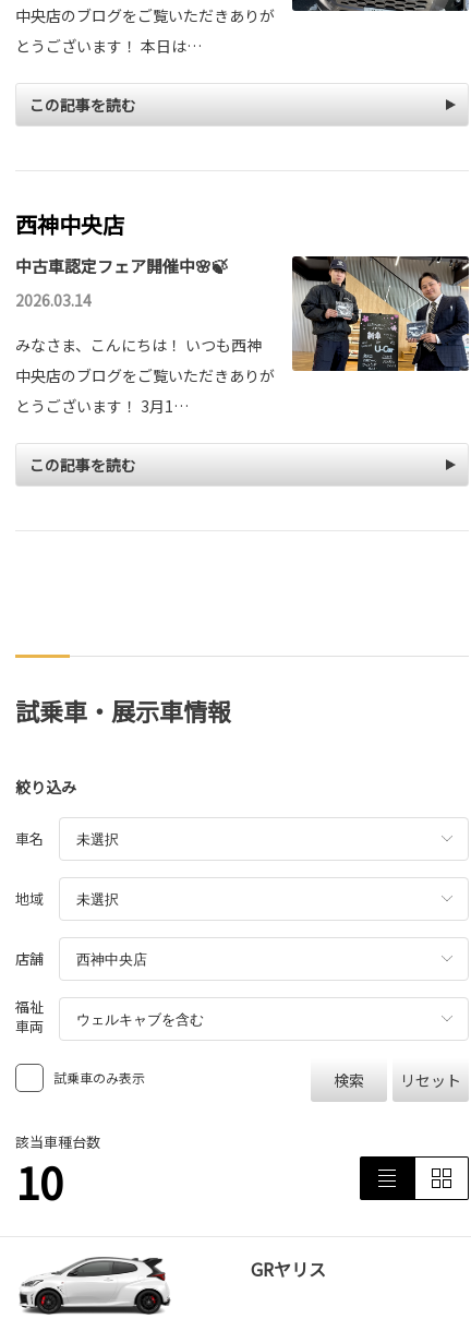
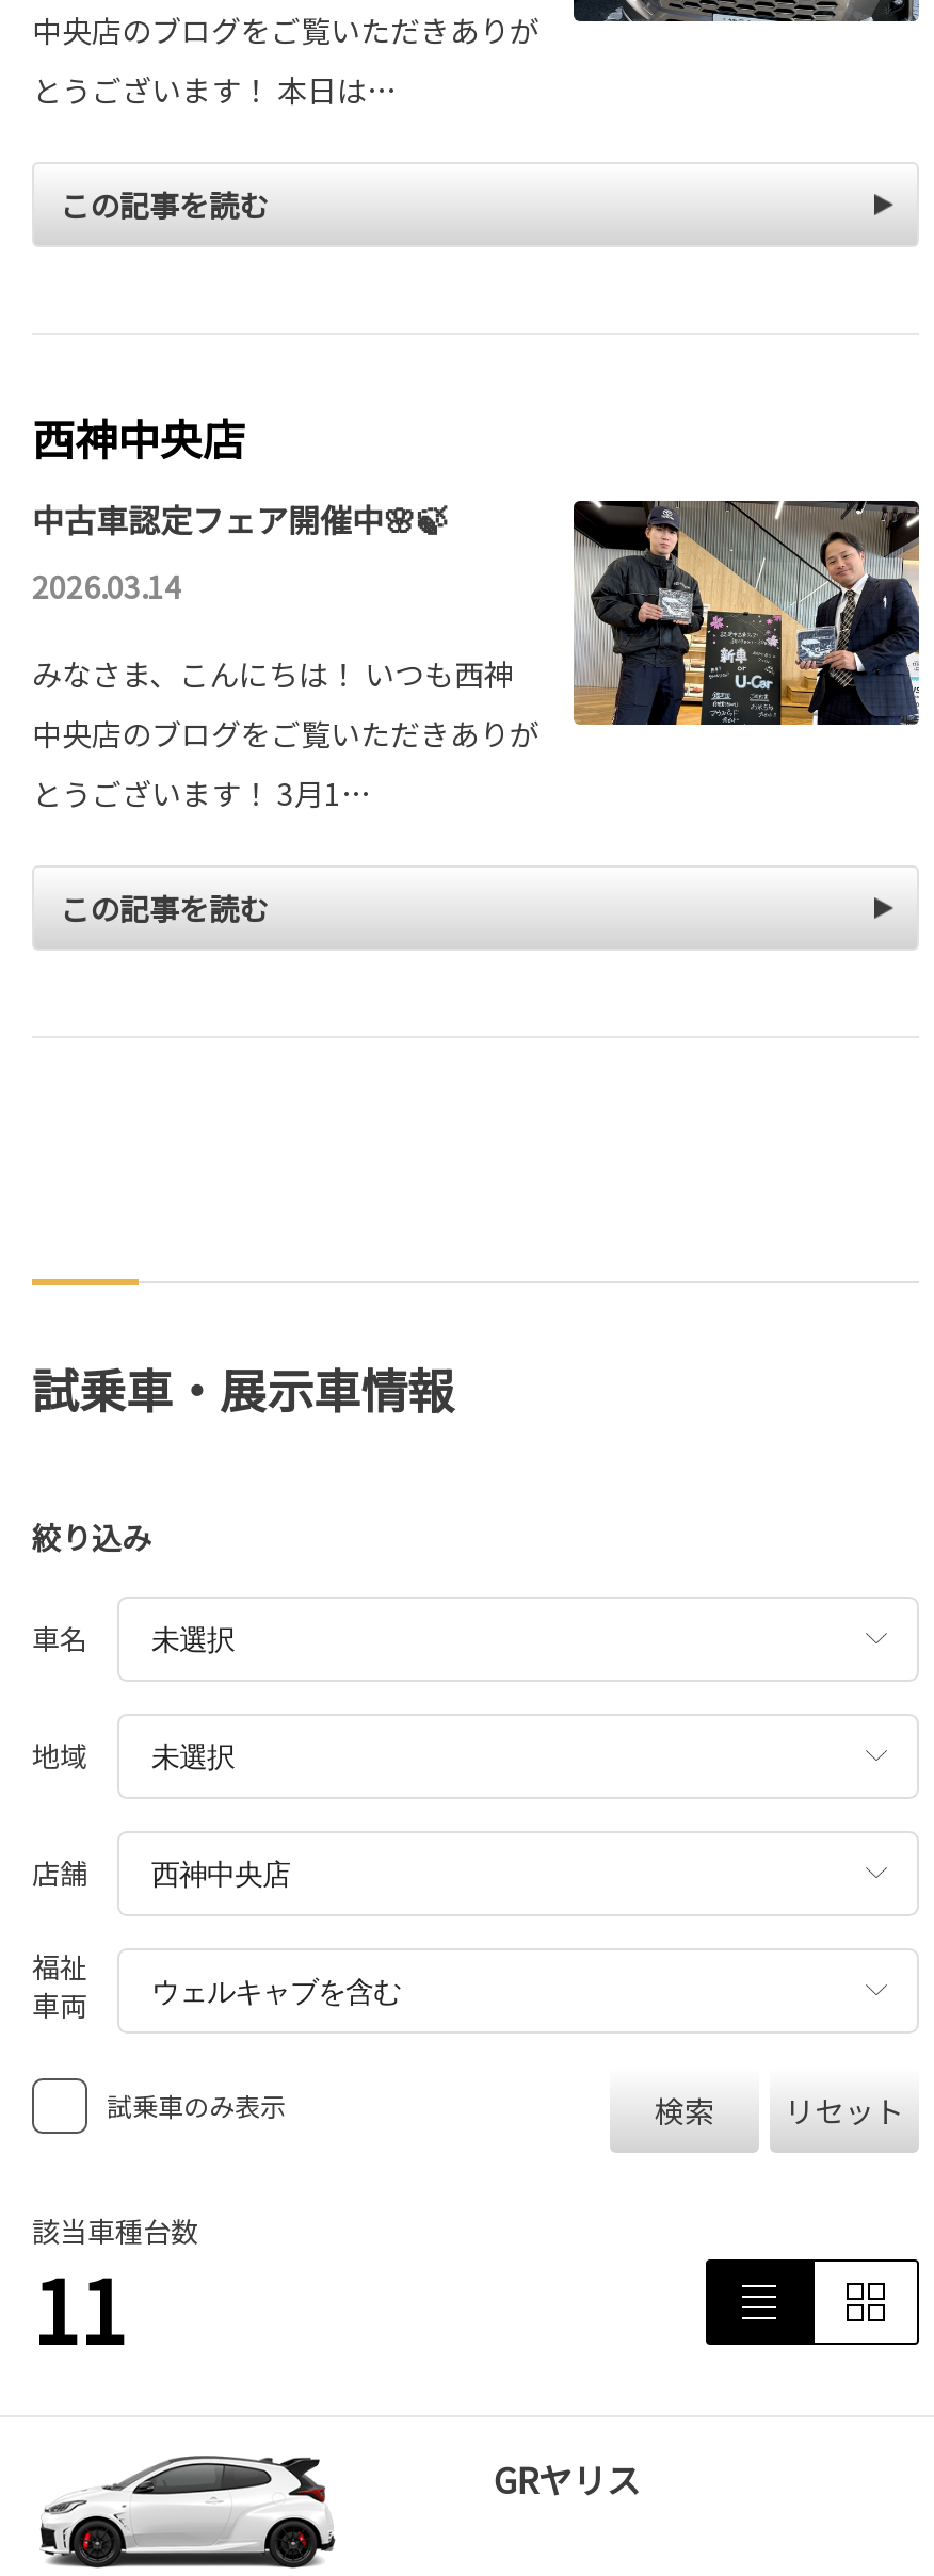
[15,1150,63,1214] 10 -> [32,2248,126,2371] 11

